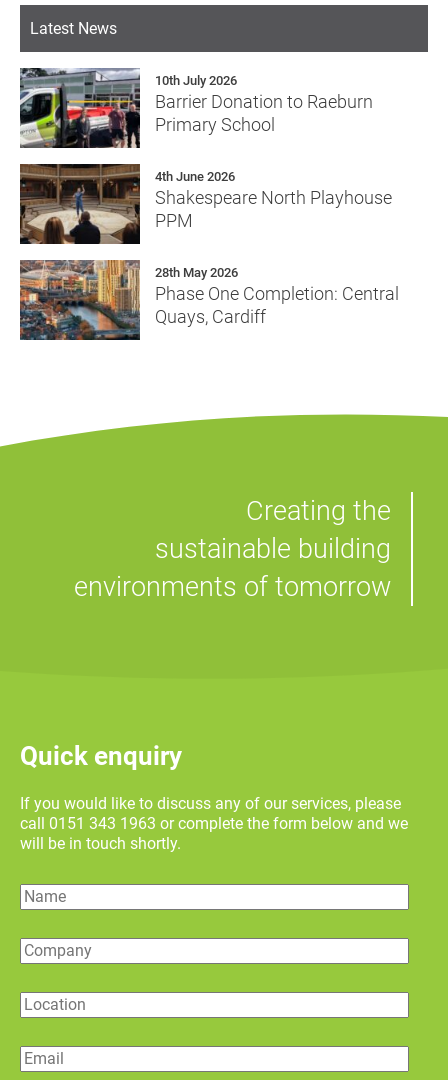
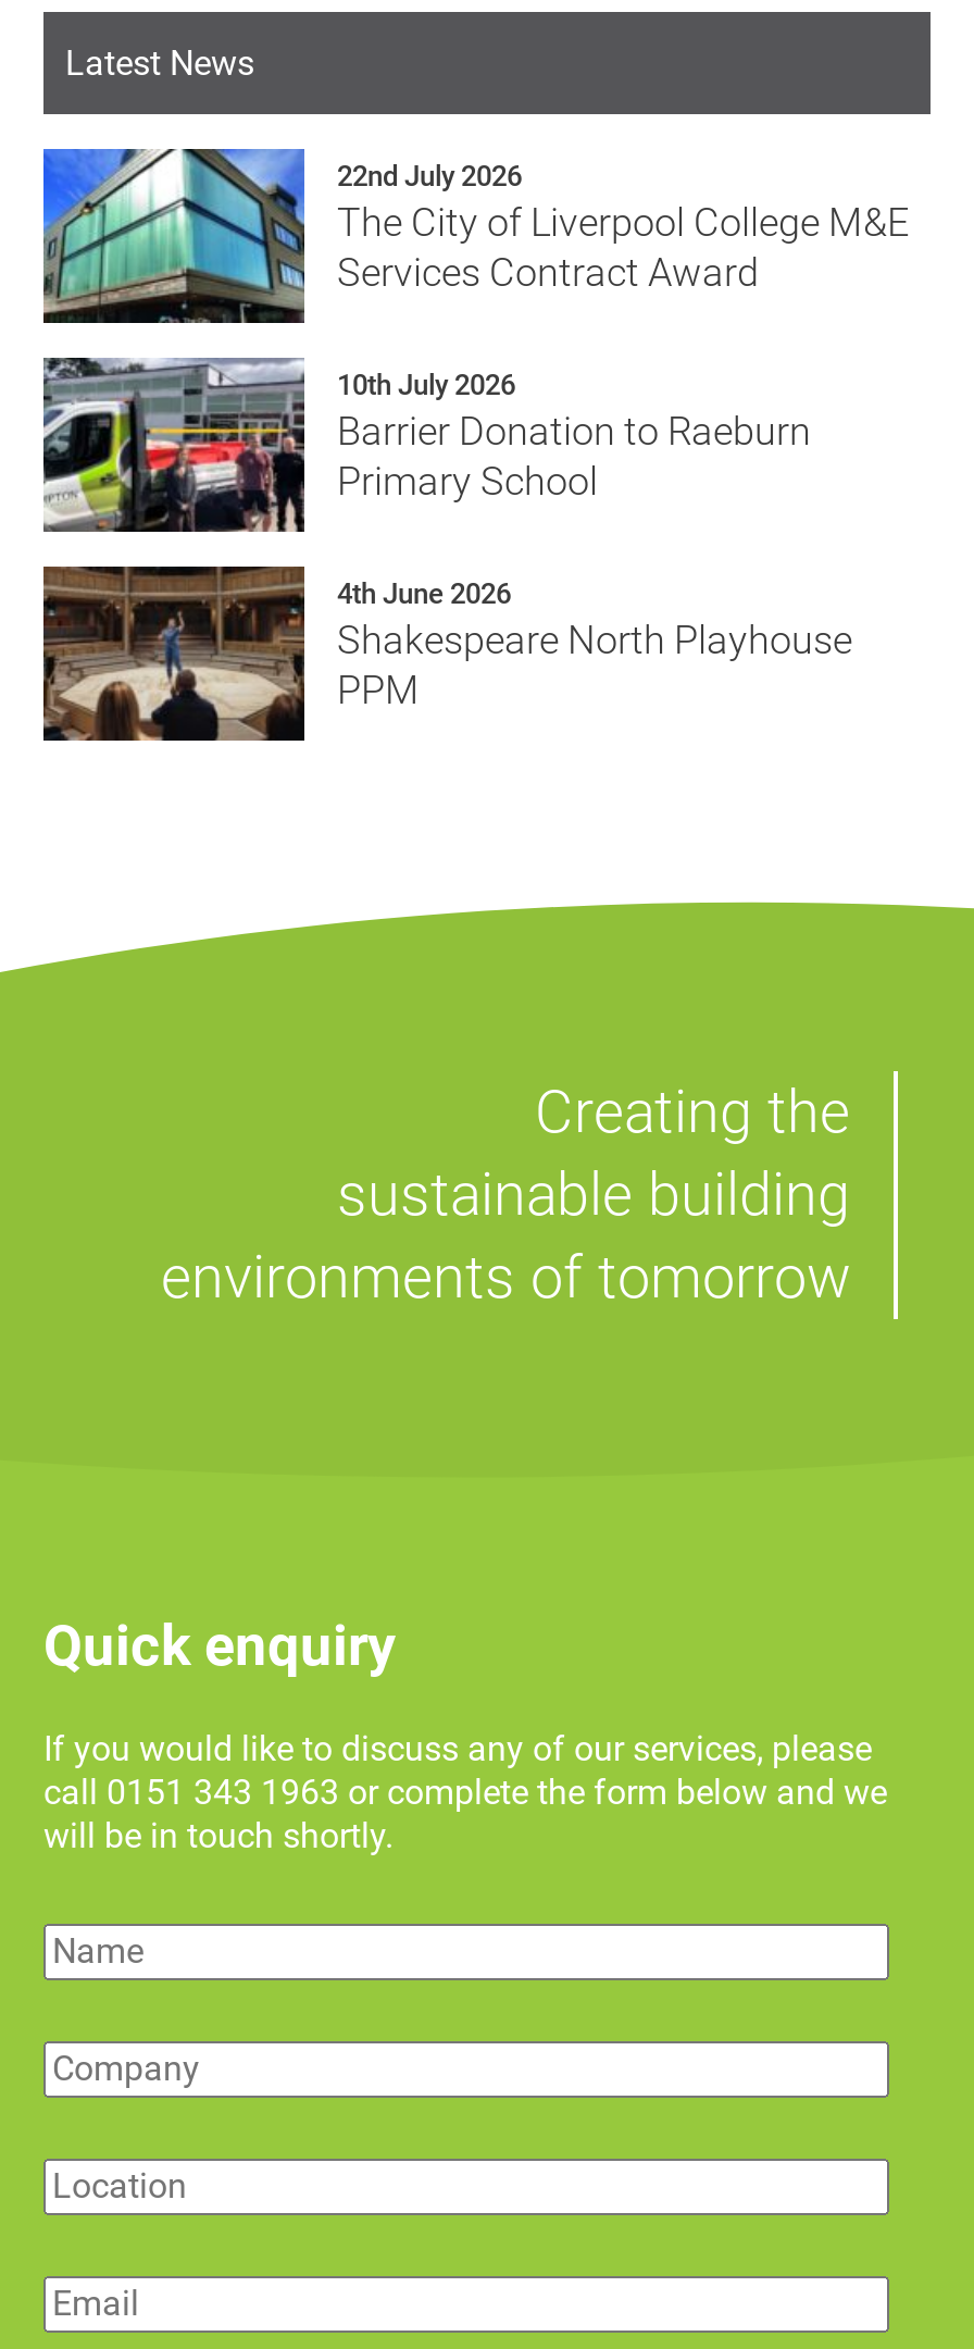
none -> [41,147,909,321] [image] | 22nd July 2026 | The City of Liverpool College M&E | Services Contract Award
moved [18,66,392,231] -> [39,353,852,713]: [image] | 10th July 2026 | Barrier Donation to Raeburn | Primary School | 4th June 2026 | Shakespeare North Playhouse | PPM
[19,259,399,341] [image] | 28th May 2026 | Phase One Completion: Central | Quays, Cardiff -> none

